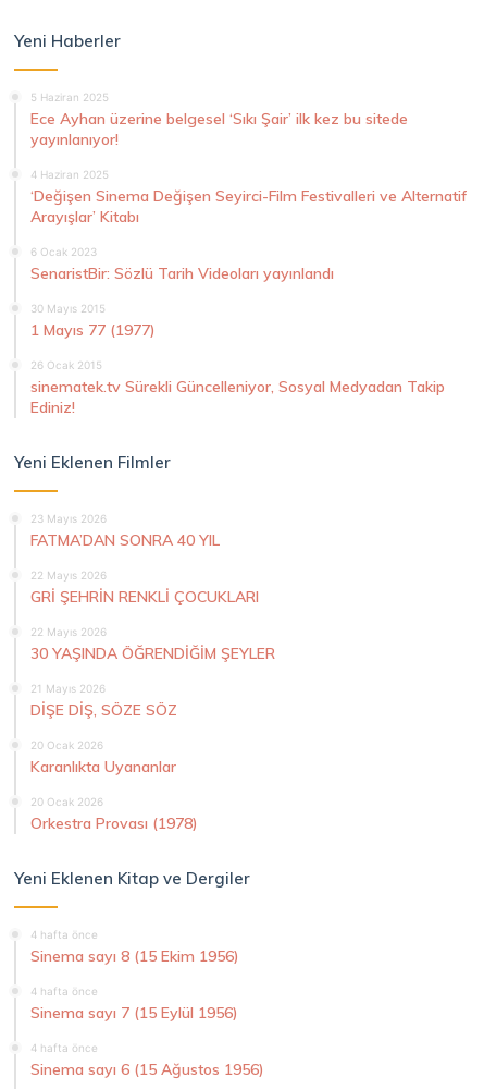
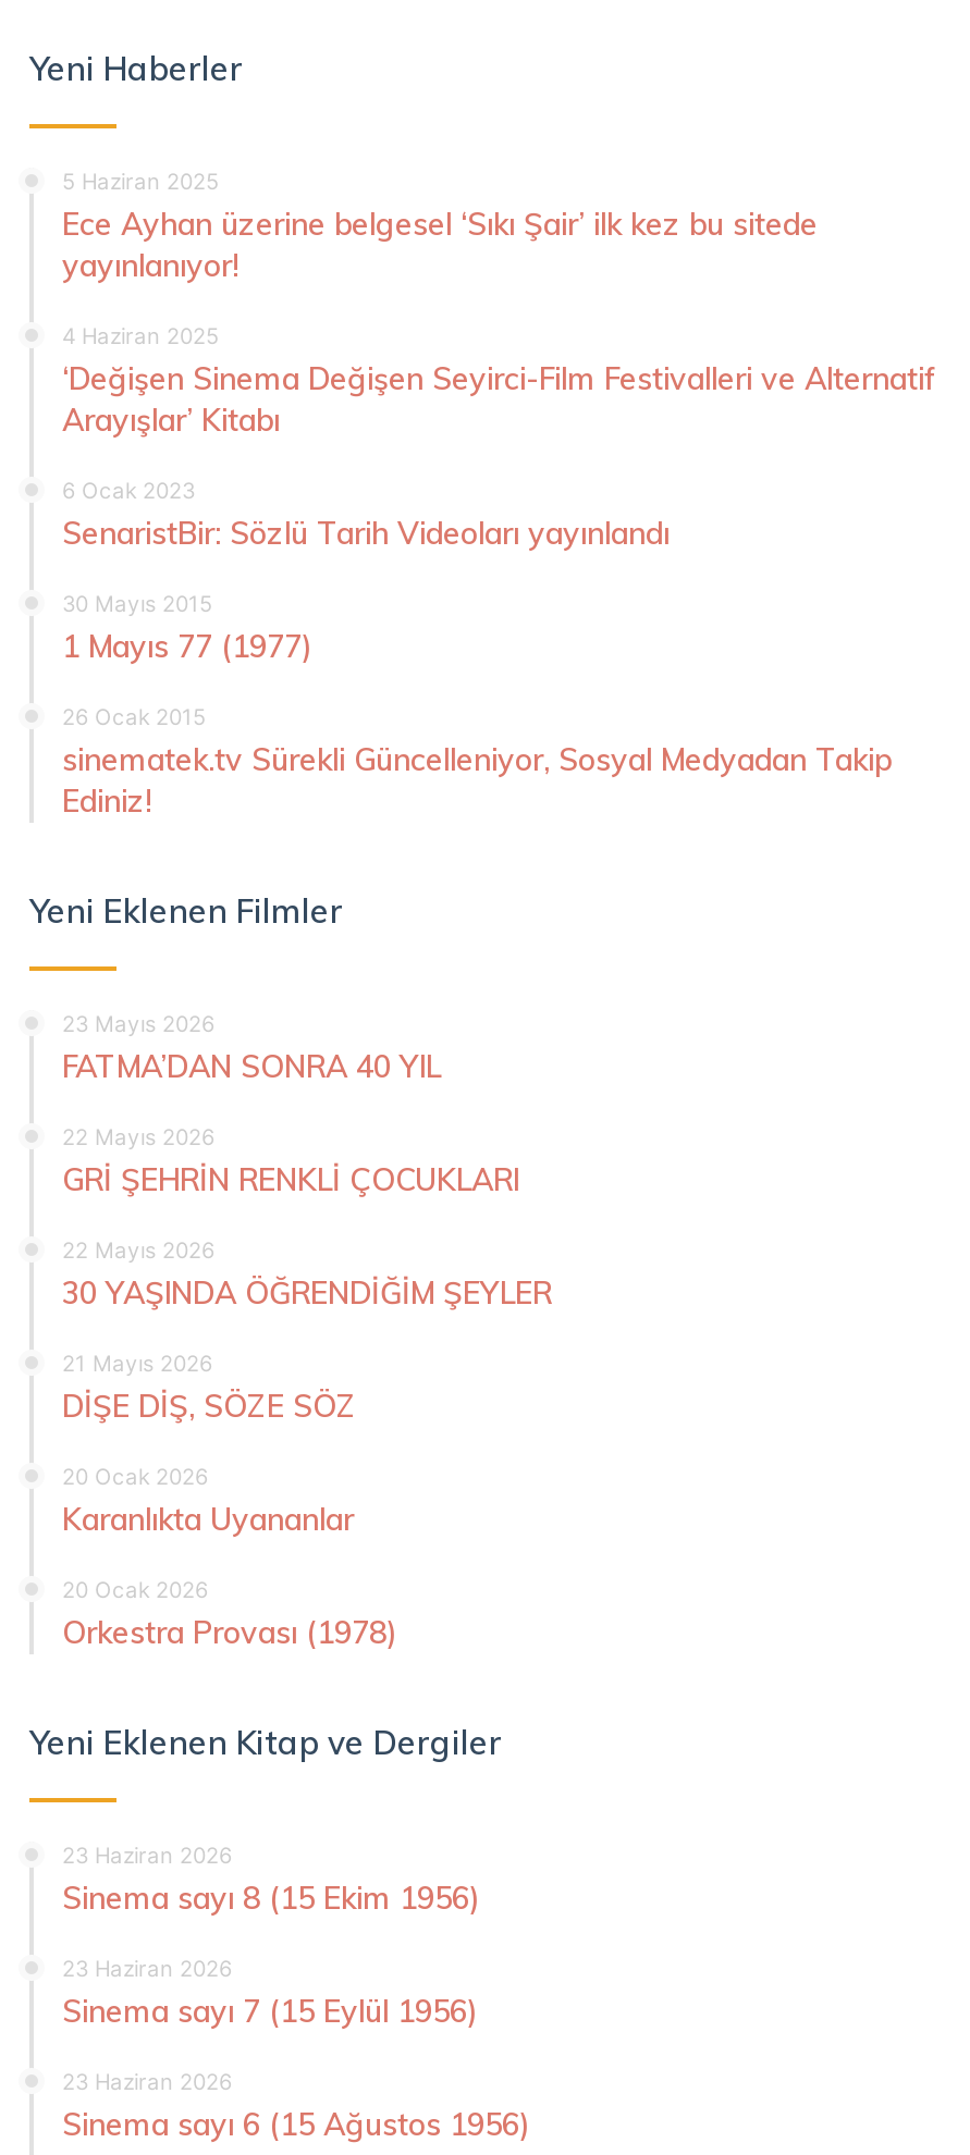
[30,928,98,941] 4 hafta önce -> [62,1842,232,1868] 23 Haziran 2026
[30,985,98,998] 4 hafta önce -> [62,1955,232,1982] 23 Haziran 2026
[30,1041,98,1054] 4 hafta önce -> [62,2069,232,2095] 23 Haziran 2026

